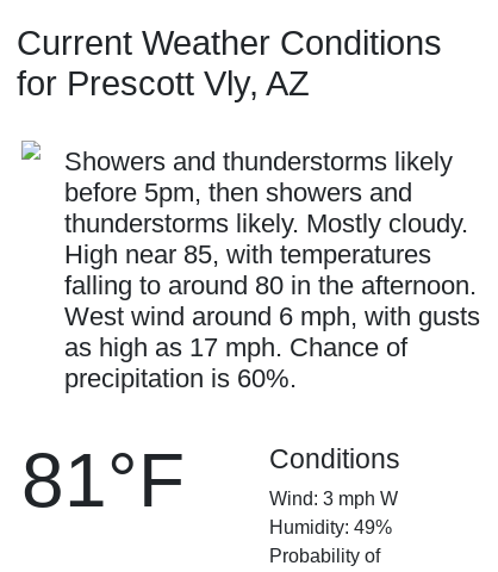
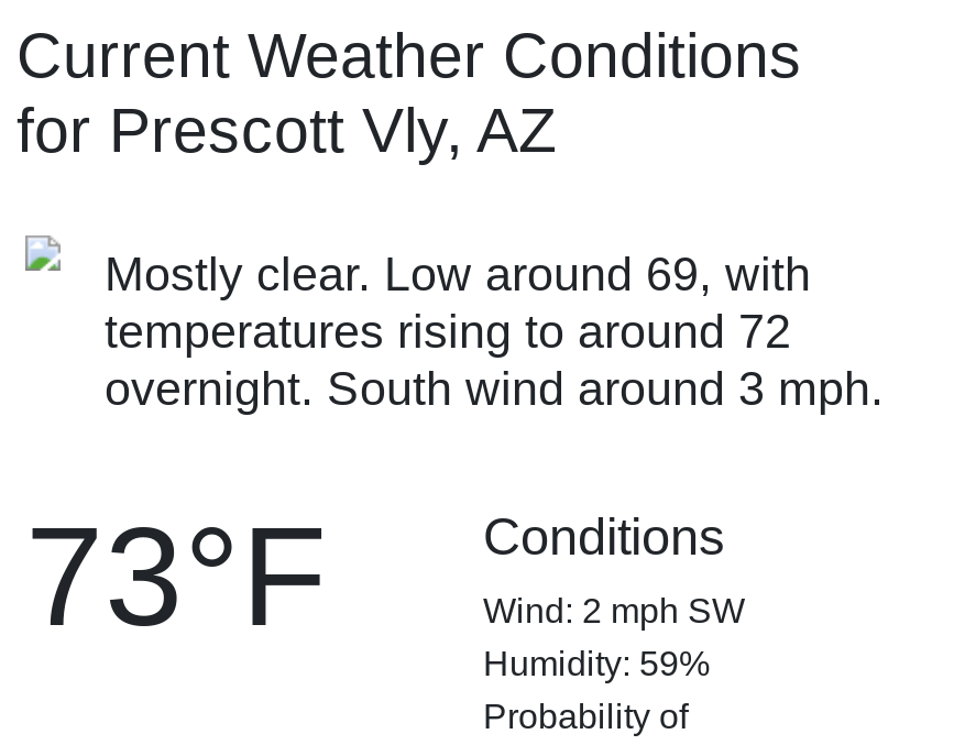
[64,147,480,393] Showers and thunderstorms likely | before 5pm, then showers and | thunderstorms likely. Mostly cloudy. | High near 85, with temperatures | falling to around 80 in the afternoon. | West wind around 6 mph, with gusts | as high as 17 mph. Chance of | precipitation is 60%. -> [105,246,884,416] Mostly clear. Low around 69, with | temperatures rising to around 72 | overnight. South wind around 3 mph.
[21,437,185,523] 81°F -> [25,497,327,656] 73°F
[269,489,398,509] Wind: 3 mph W -> [483,592,745,629] Wind: 2 mph SW
[269,517,392,537] Humidity: 49% -> [483,645,710,682] Humidity: 59%

